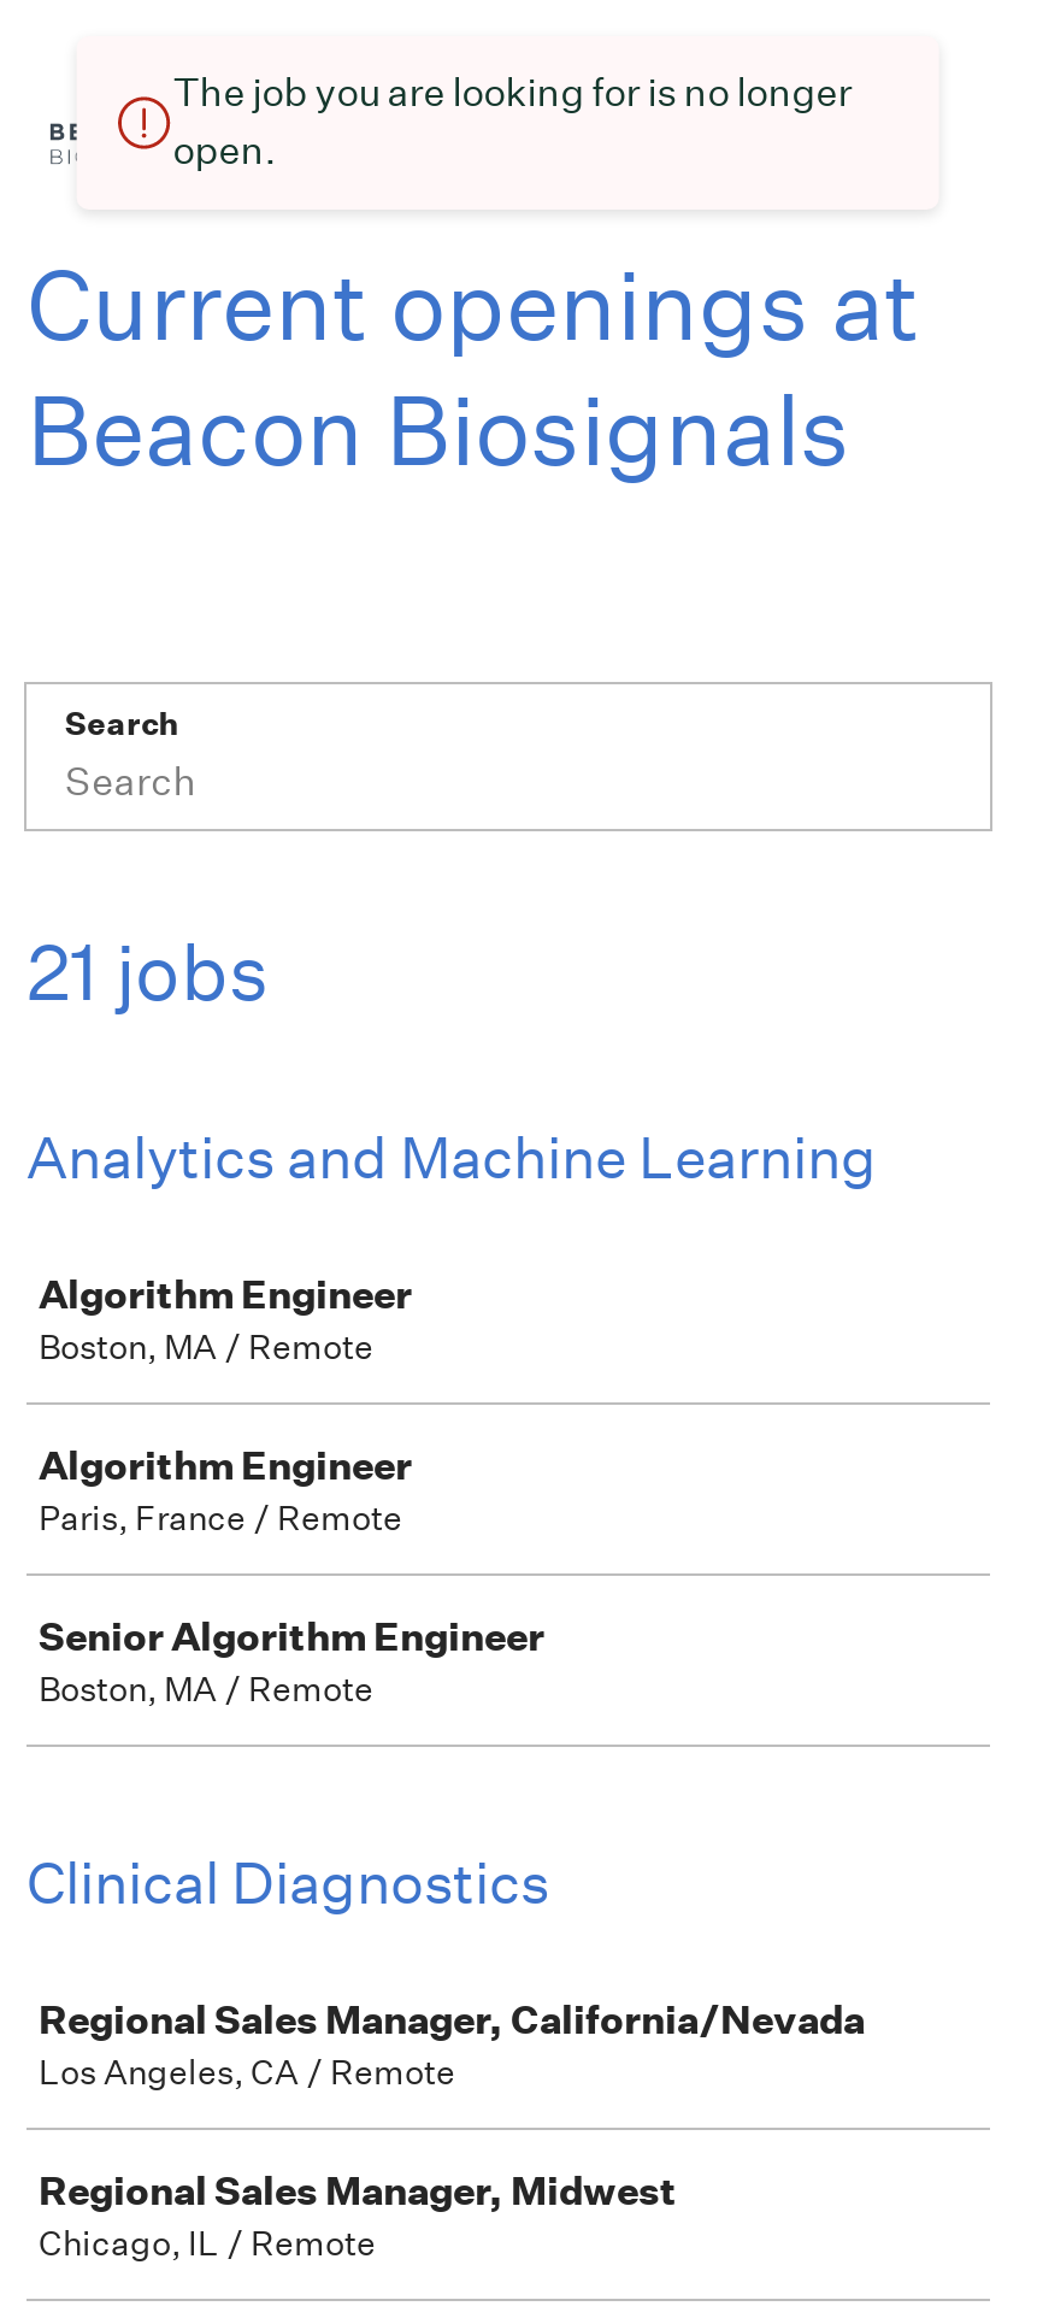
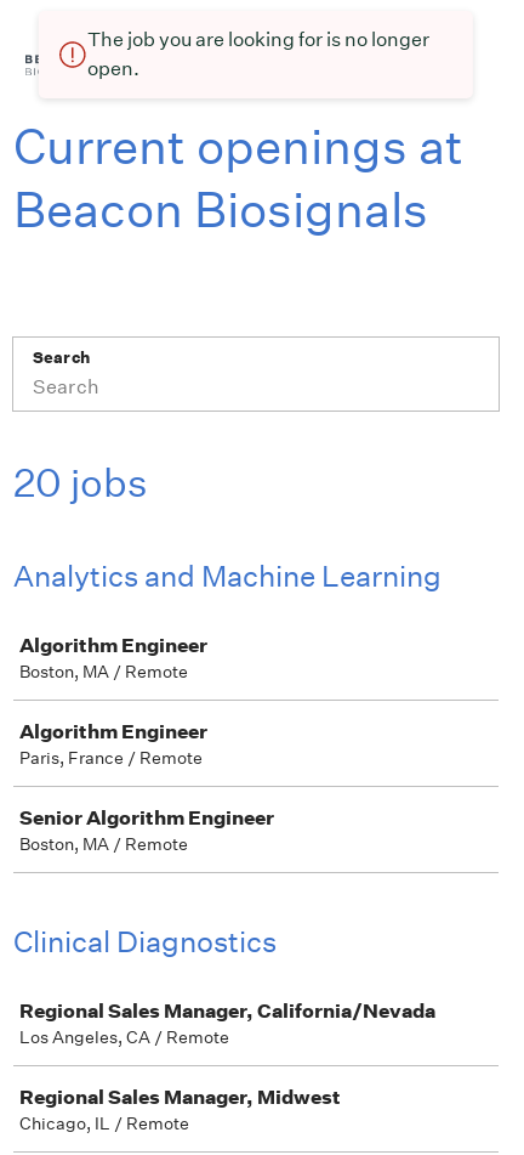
[26,925,270,1019] 21 jobs -> [13,459,148,506] 20 jobs

